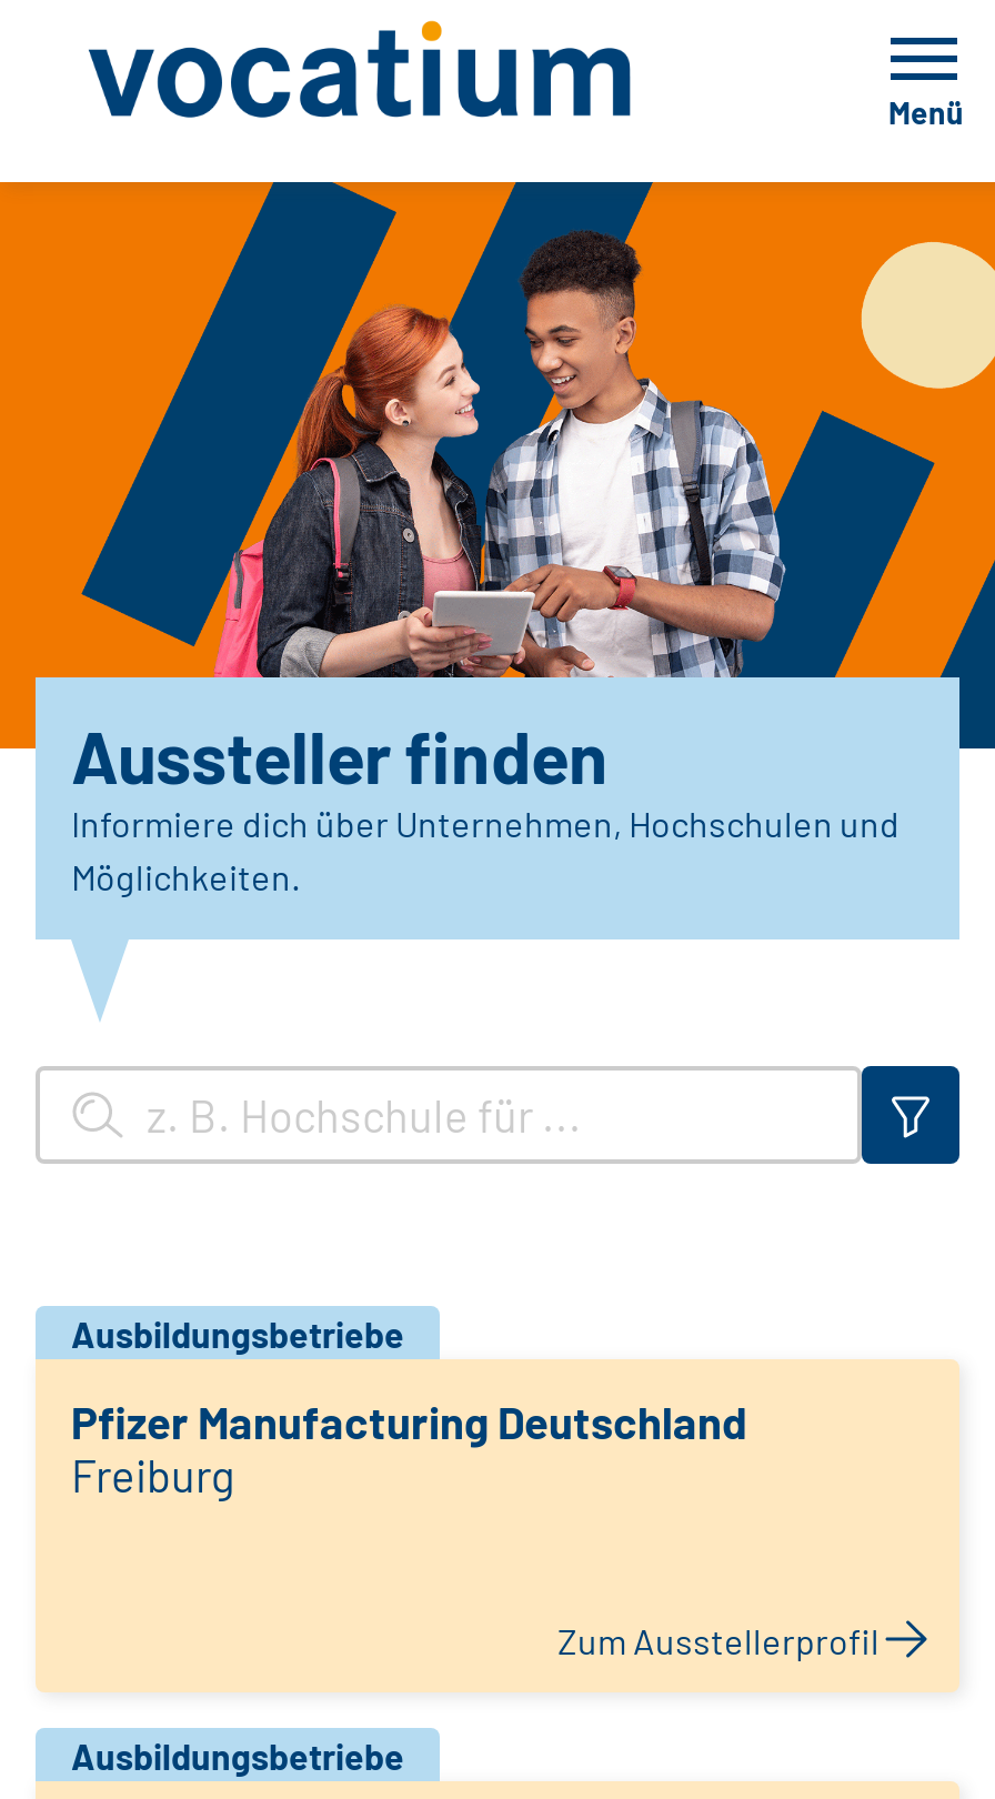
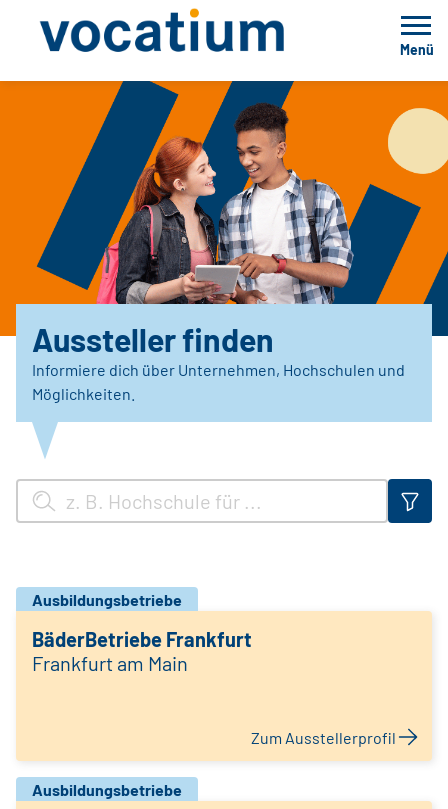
[71,1395,746,1502] Pfizer Manufacturing Deutschland | Freiburg -> [32,627,252,675] BäderBetriebe Frankfurt | Frankfurt am Main

